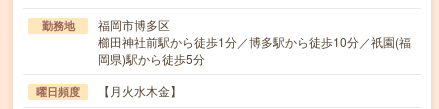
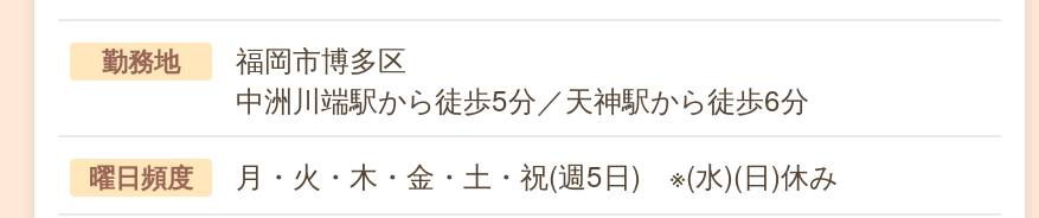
[98,33,411,67] 櫛田神社前駅から徒歩1分／博多駅から徒歩10分／祇園(福 | 岡県)駅から徒歩5分 -> [236,78,809,118] 中洲川端駅から徒歩5分／天神駅から徒歩6分
[98,82,182,99] 【月火水木金】 -> [236,154,838,194] 月・火・木・金・土・祝(週5日) ※(水)(日)休み

